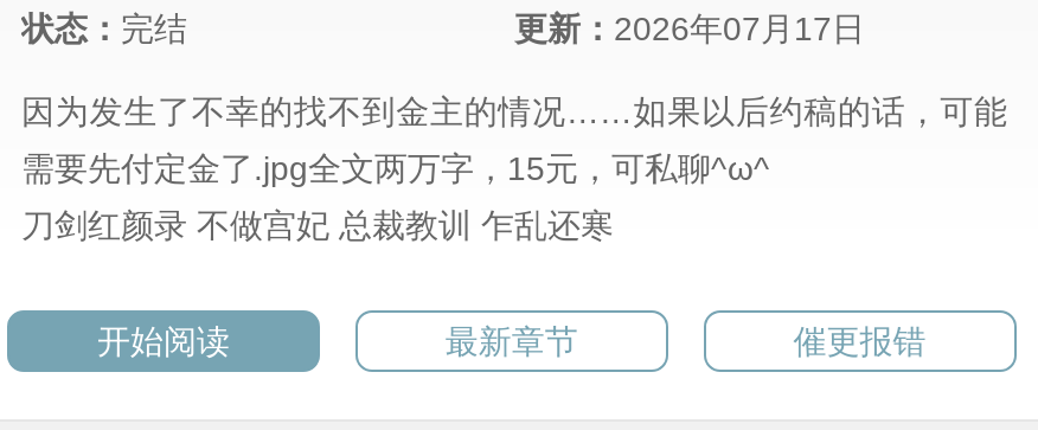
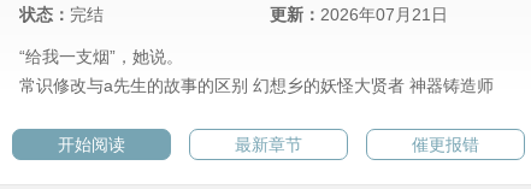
[21,11,1007,245] 更新：2026年07月17日 | 因为发生了不幸的找不到金主的情况……如果以后约稿的话，可能 | 需要先付定金了.jpg全文两万字，15元，可私聊^ω^ | 刀剑红颜录 不做宫妃 总裁教训 乍乱还寒 -> [19,5,494,96] 更新：2026年07月21日 | “给我一支烟”，她说。 | 常识修改与a先生的故事的区别 幻想乡的妖怪大贤者 神器铸造师

